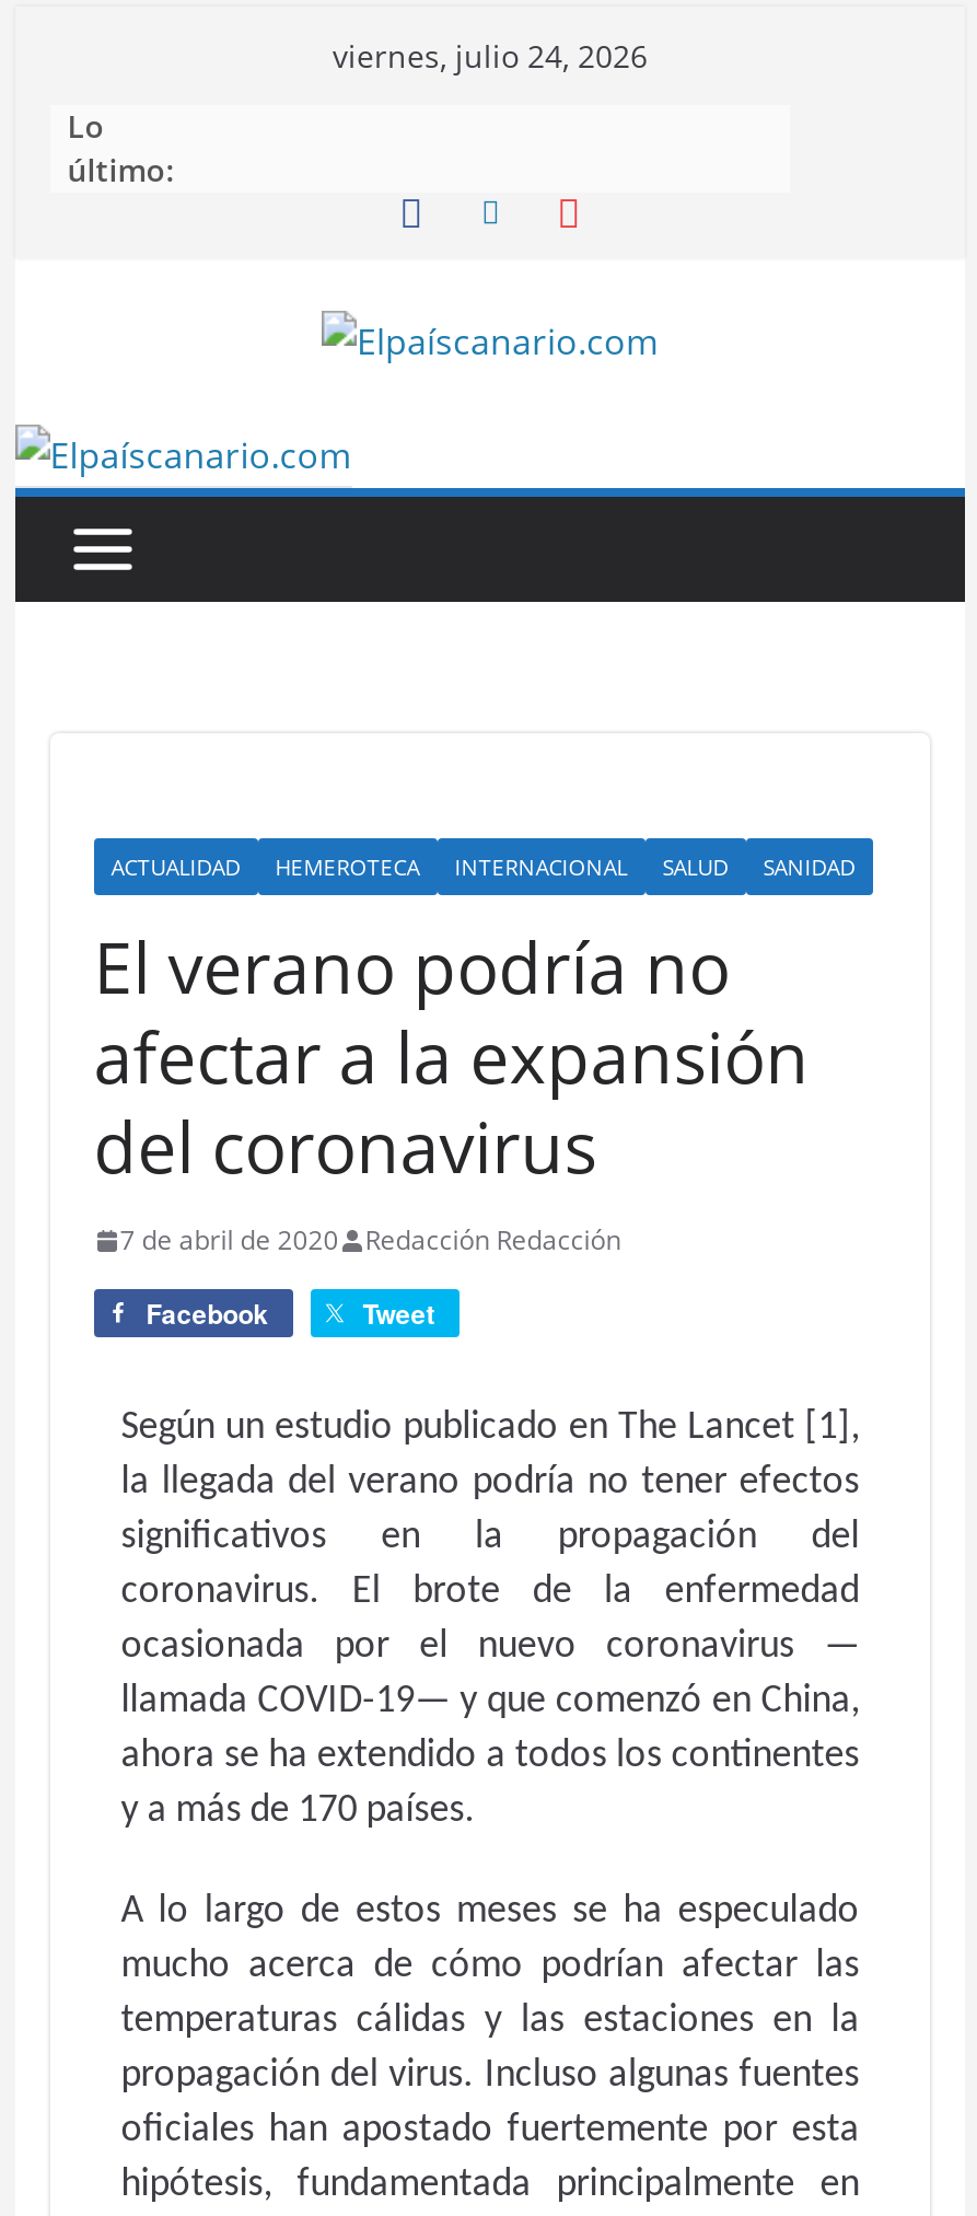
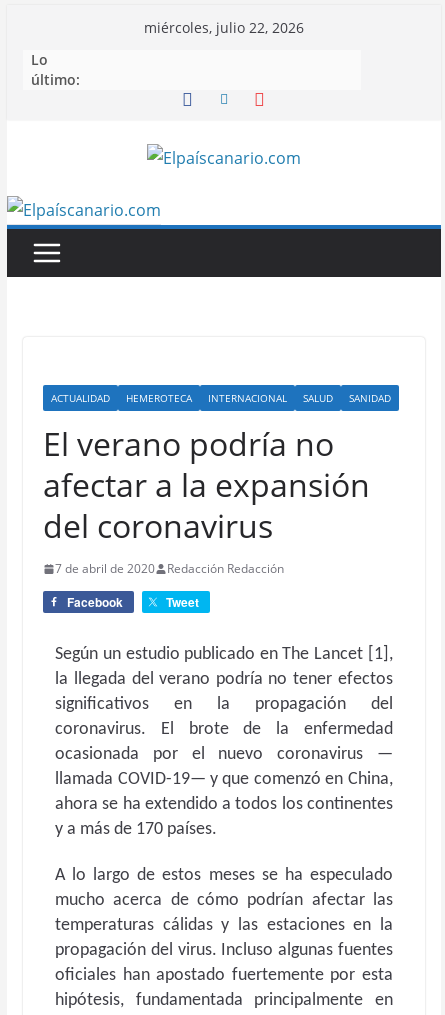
[333,35,648,77] viernes, julio 24, 2026 -> [144,18,304,37] miércoles, julio 22, 2026

